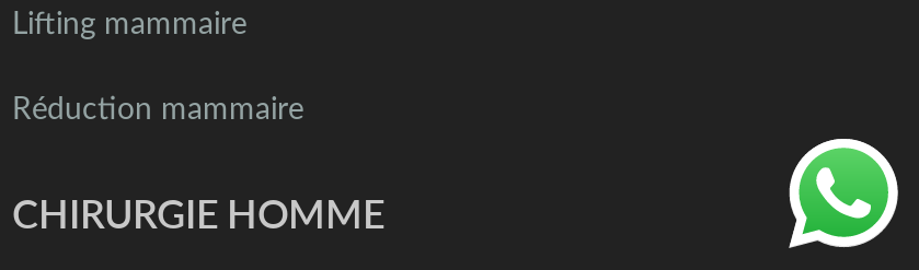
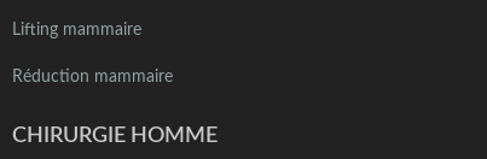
[786,137,900,250] [image] -> none

